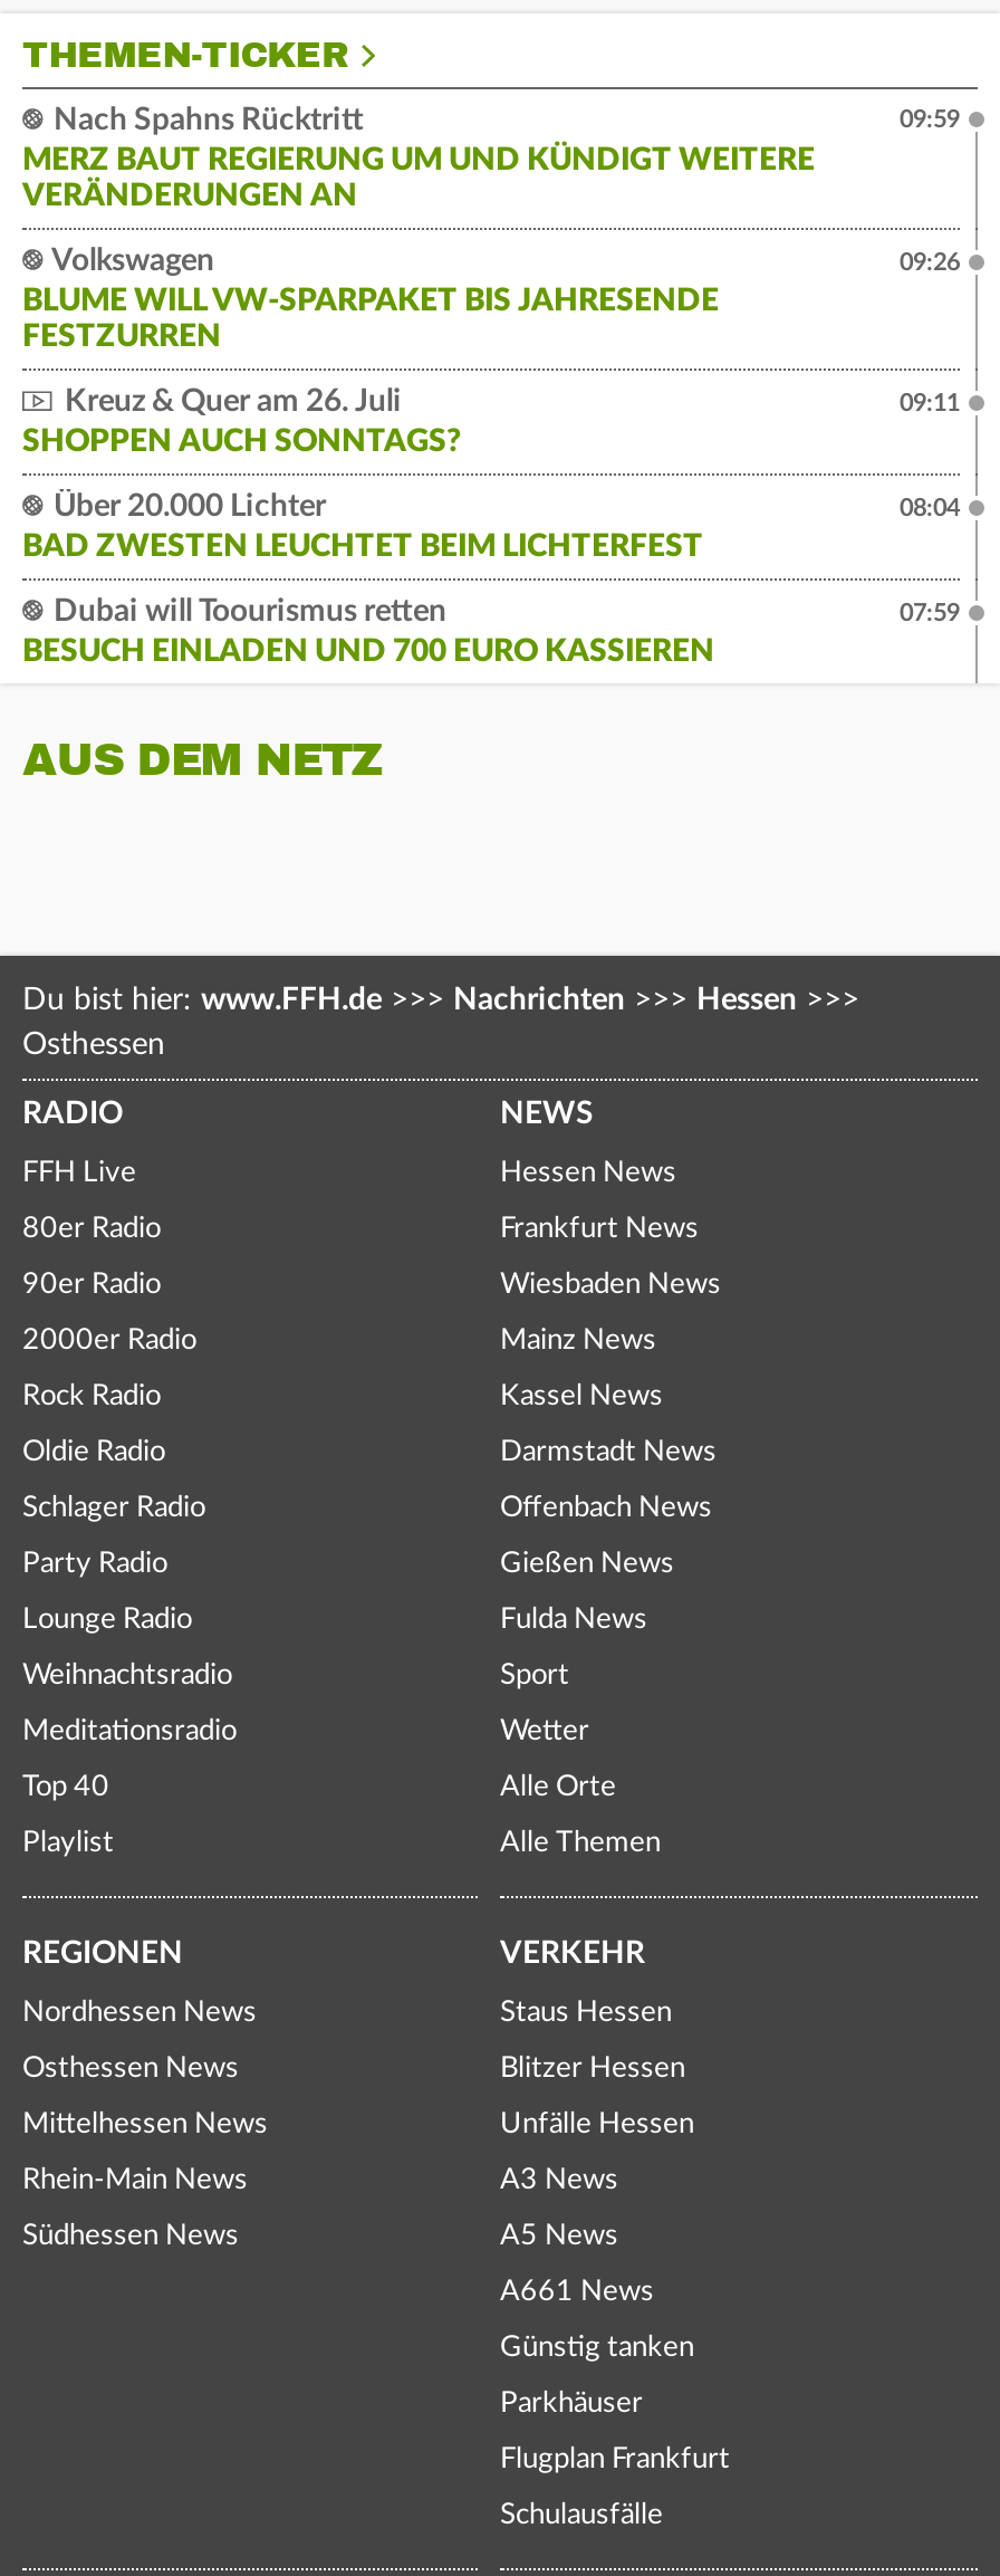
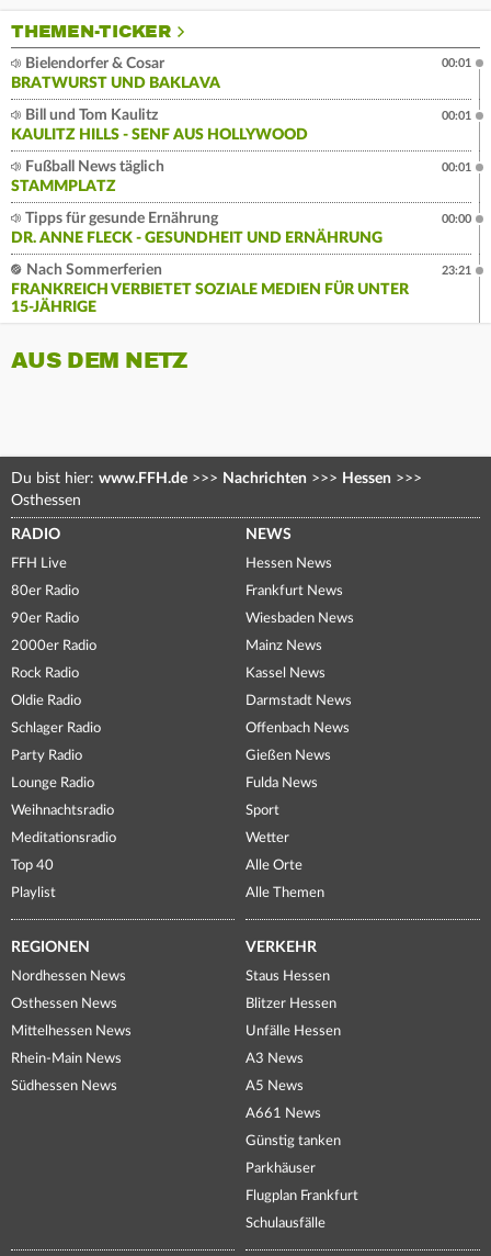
[22,105,815,213] Nach Spahns Rücktritt | MERZ BAUT REGIERUNG UM UND KÜNDIGT WEITERE | VERÄNDERUNGEN AN -> [11,56,220,91] Bielendorfer & Cosar | BRATWURST UND BAKLAVA
[900,108,960,132] 09:59 -> [442,57,471,69] 00:01
[22,246,719,353] Volkswagen | BLUME WILL VW-SPARPAKET BIS JAHRESENDE | FESTZURREN -> [11,108,308,143] Bill und Tom Kaulitz | KAULITZ HILLS - SENF AUS HOLLYWOOD
[900,251,960,275] 09:26 -> [442,110,471,122] 00:01
[22,387,462,458] Kreuz & Quer am 26. Juli | SHOPPEN AUCH SONNTAGS? -> [11,159,164,195] Fußball News täglich | STAMMPLATZ
[900,391,960,416] 09:11 -> [442,162,471,174] 00:01
[22,492,703,563] Über 20.000 Lichter | BAD ZWESTEN LEUCHTET BEIM LICHTERFEST -> [11,211,382,246] Tipps für gesunde Ernährung | DR. ANNE FLECK - GESUNDHEIT UND ERNÄHRUNG
[900,496,960,521] 08:04 -> [442,213,471,225] 00:00
[22,597,714,668] Dubai will Toourismus retten | BESUCH EINLADEN UND 700 EURO KASSIEREN -> [11,263,409,315] Nach Sommerferien | FRANKREICH VERBIETET SOZIALE MEDIEN FÜR UNTER | 15-JÄHRIGE
[900,601,960,626] 07:59 -> [442,265,471,277] 23:21

